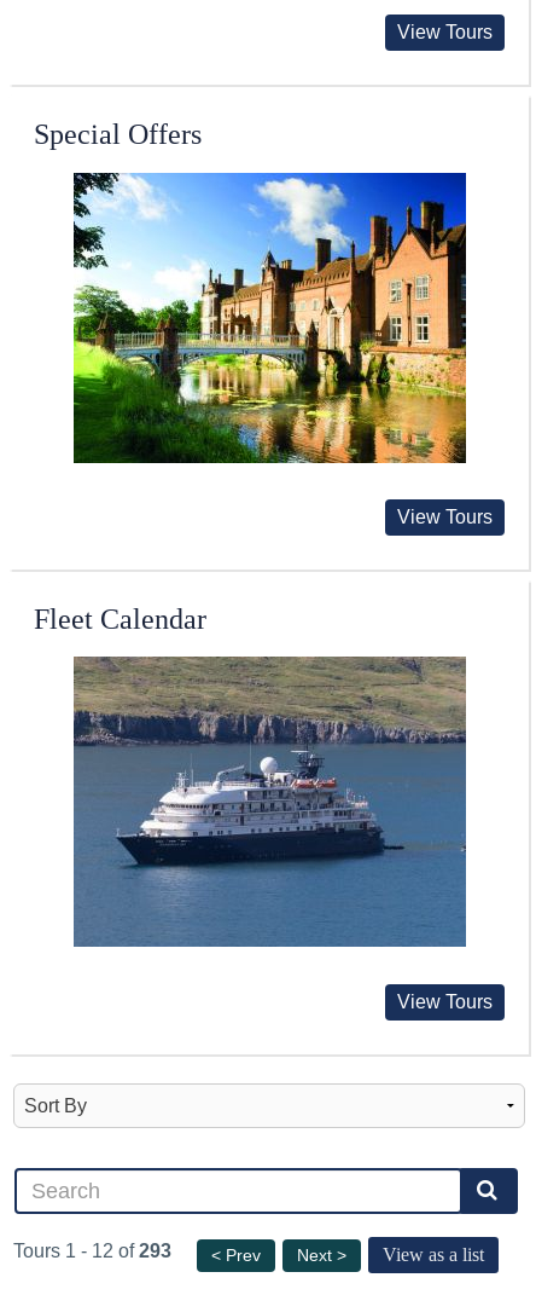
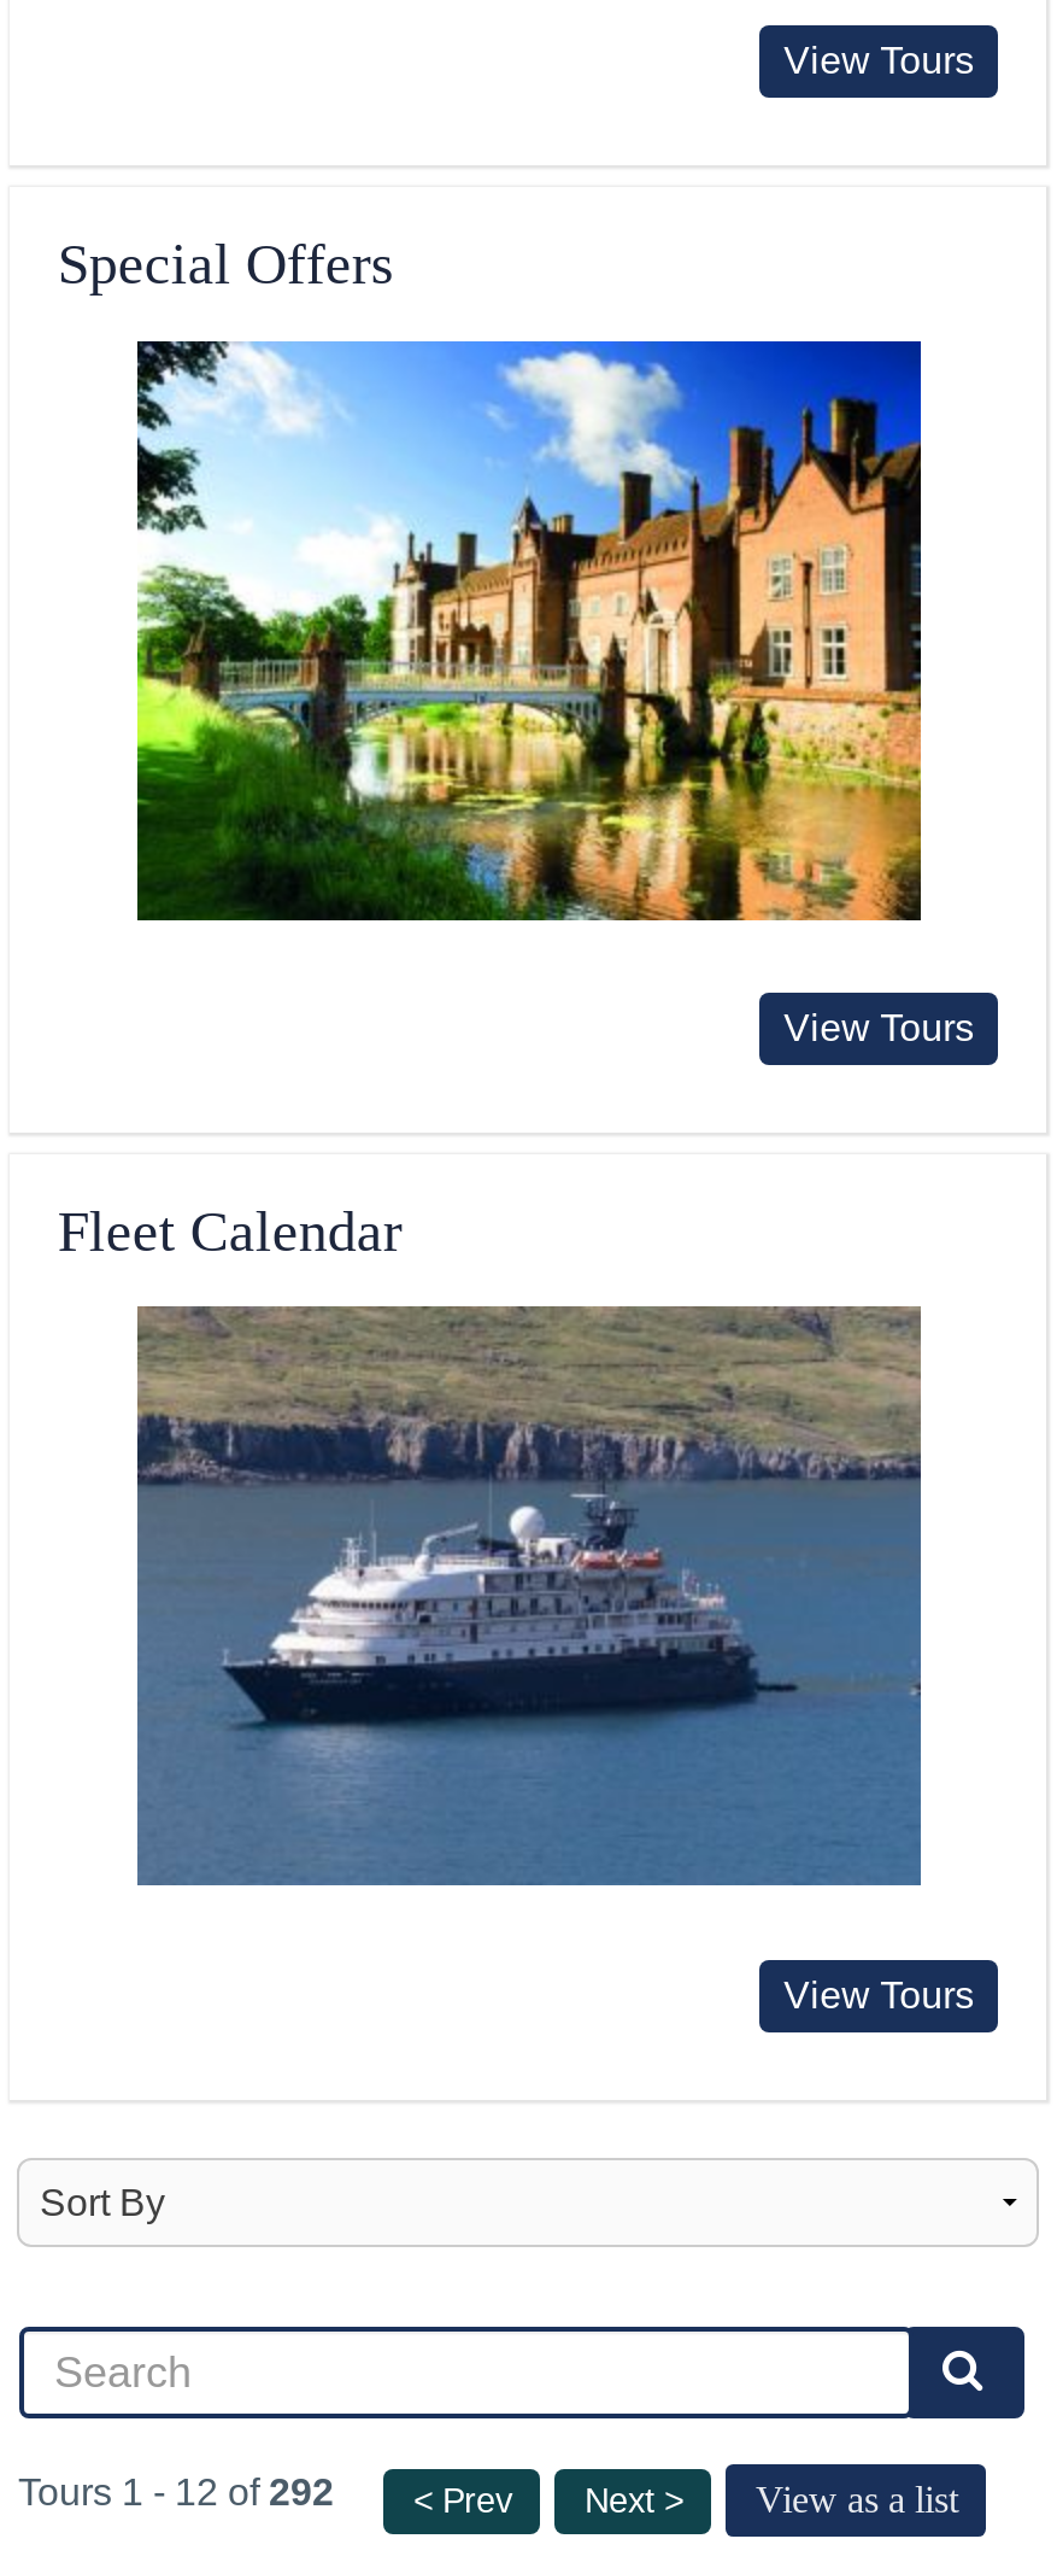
[14,1241,172,1262] Tours 1 - 12 of 293 -> [18,2472,334,2513] Tours 1 - 12 of 292

